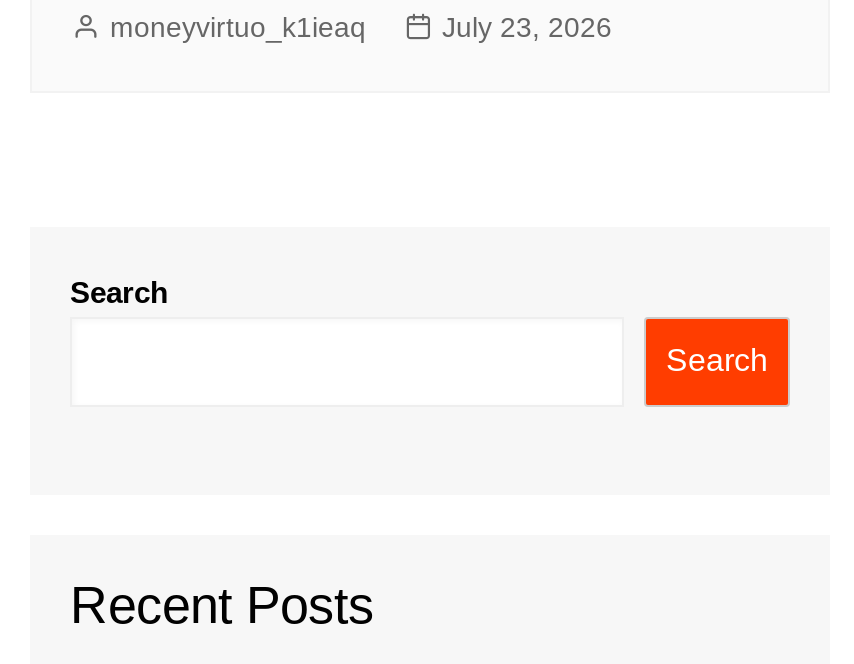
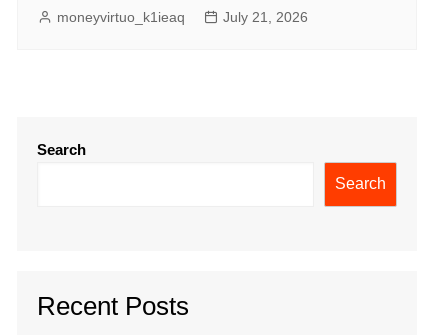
[442,11,612,43] July 23, 2026 -> [223,9,308,25] July 21, 2026

